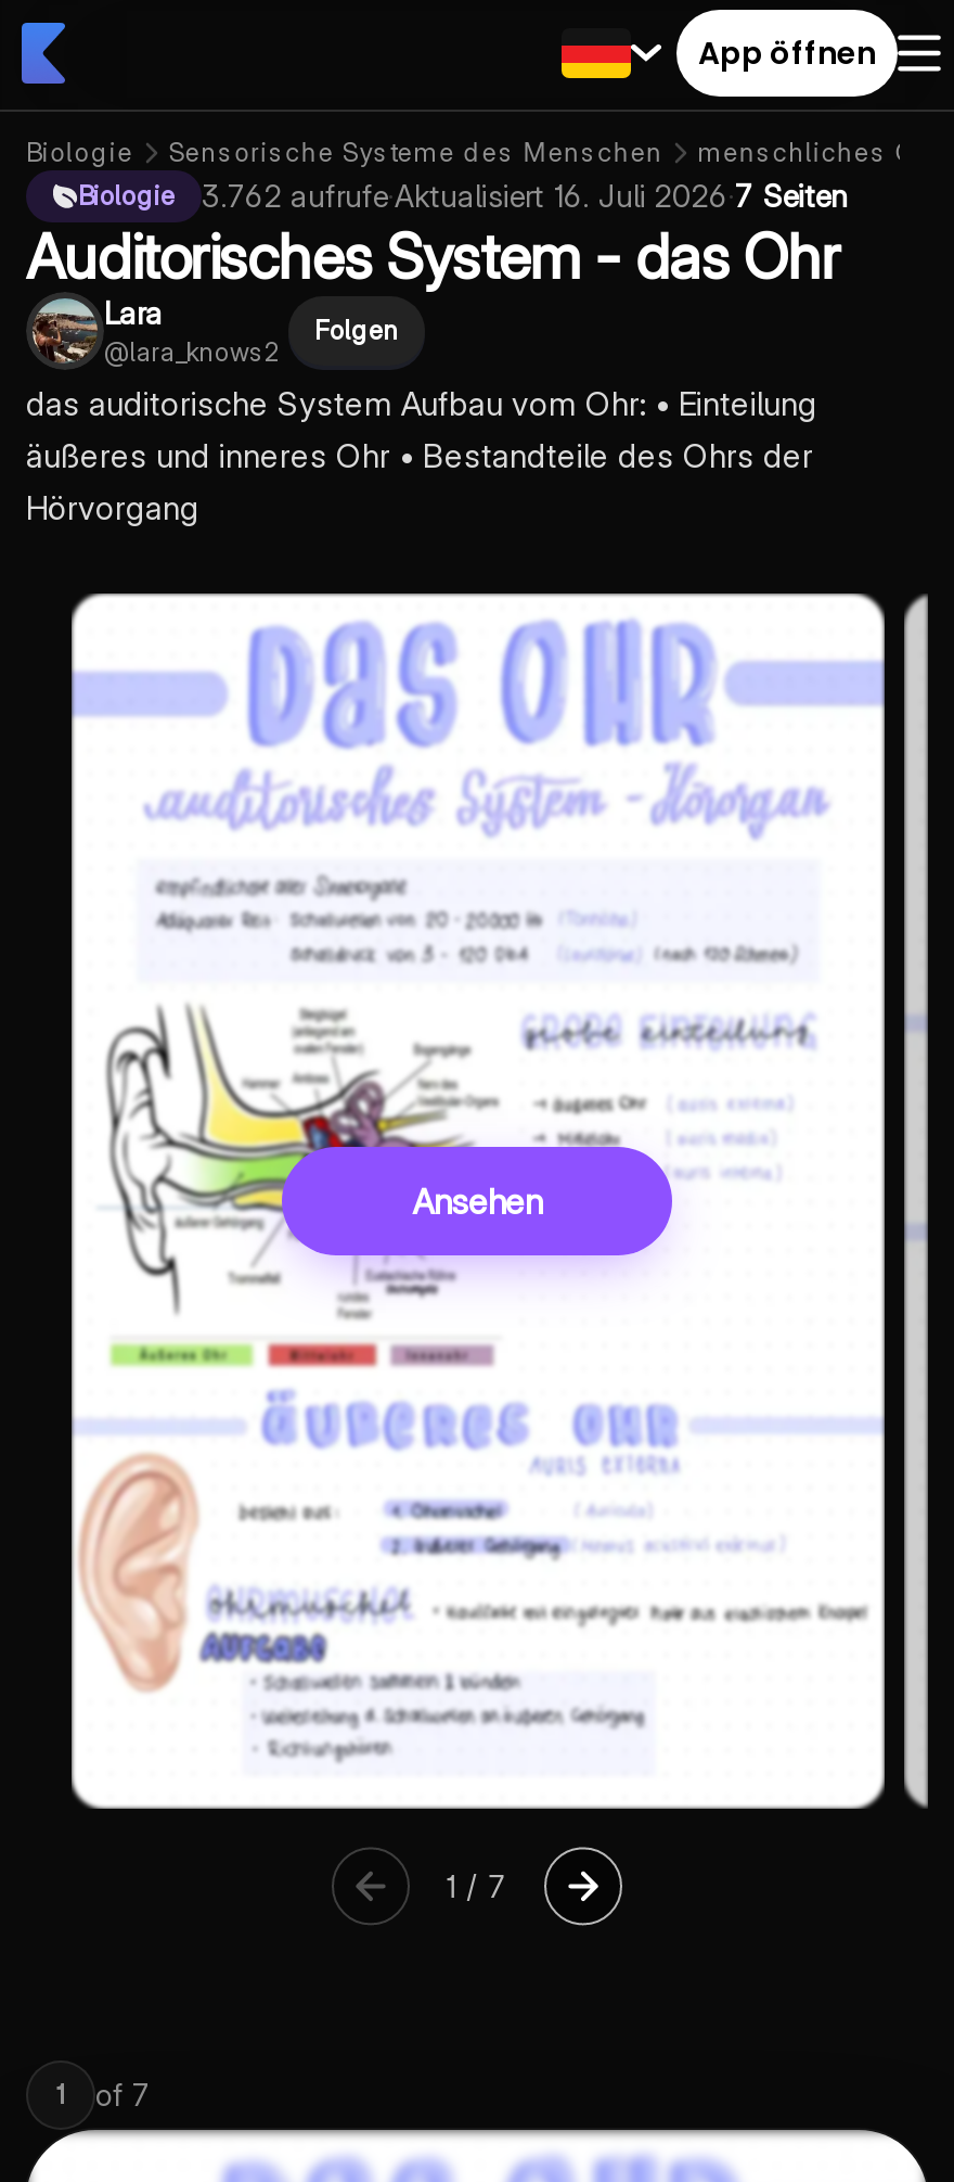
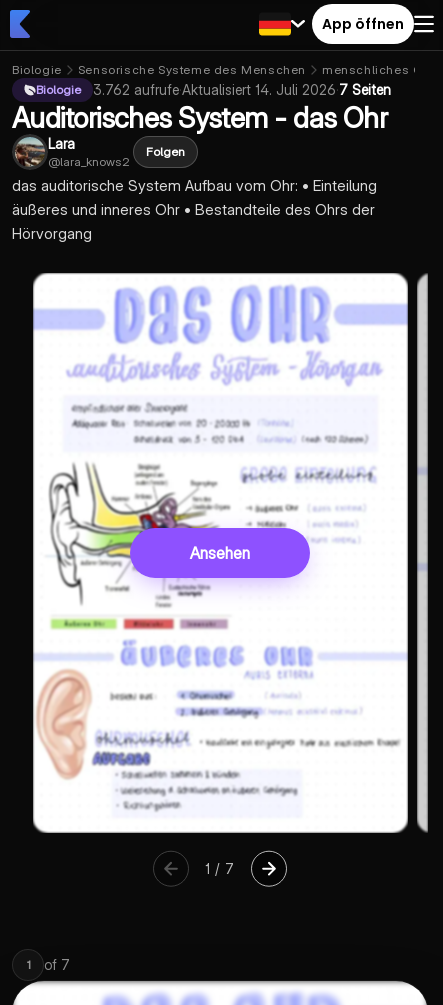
[202,177,848,214] 3.762 aufrufe · Aktualisiert 16. Juli 2026 · 7 Seiten -> [93,81,391,98] 3.762 aufrufe · Aktualisiert 14. Juli 2026 · 7 Seiten

